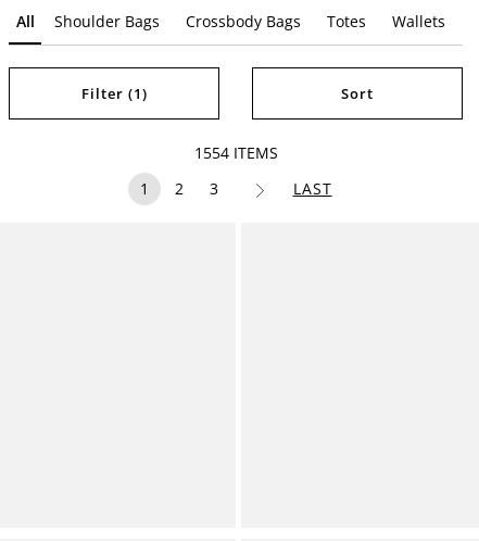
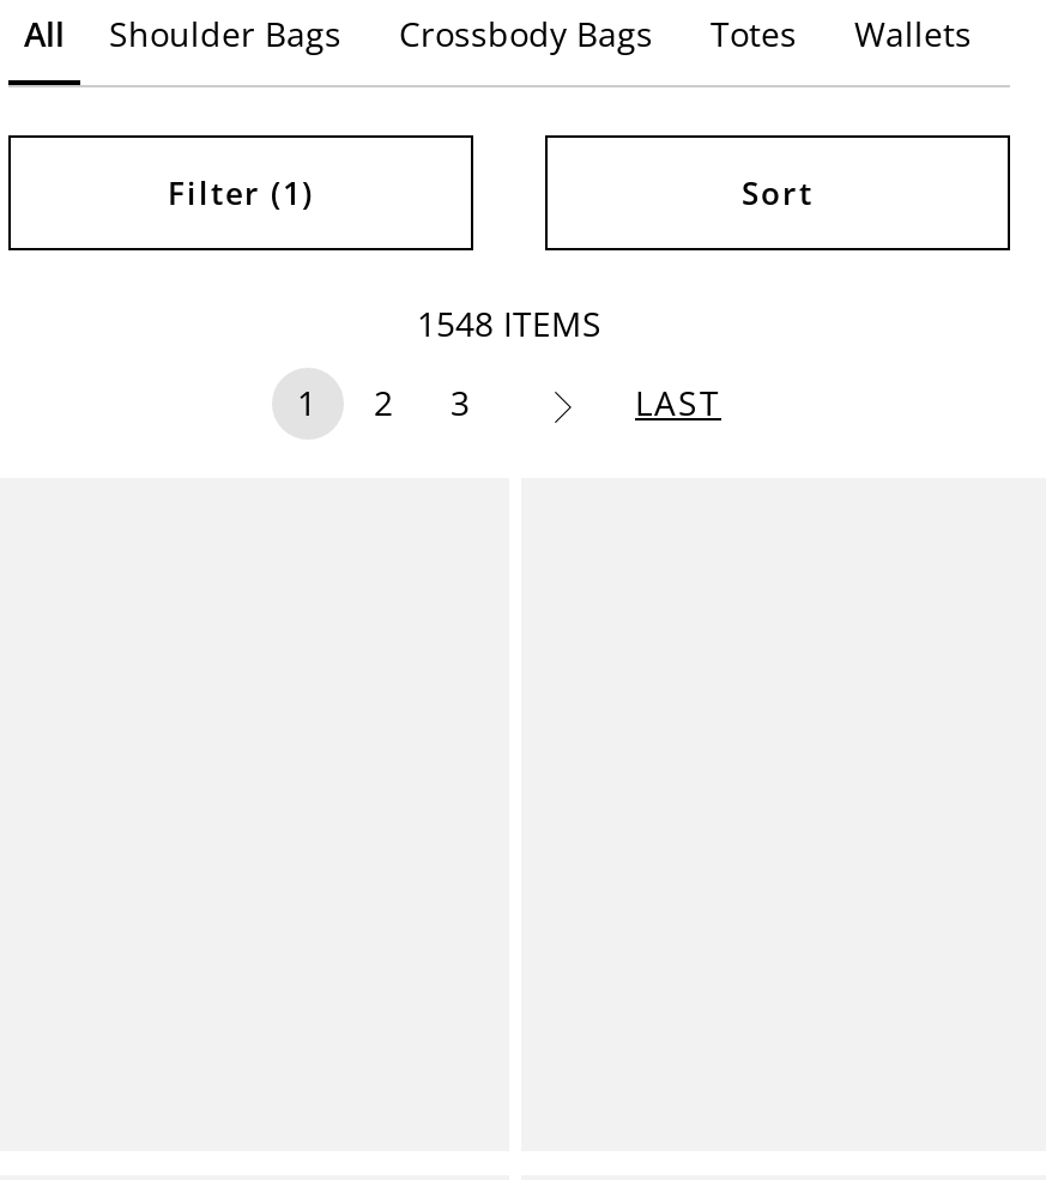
[194,142,278,163] 1554 ITEMS -> [417,301,601,346] 1548 ITEMS

